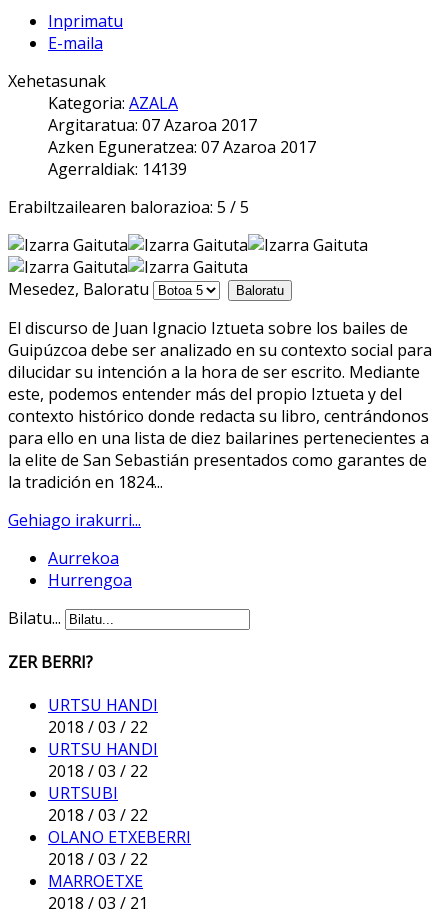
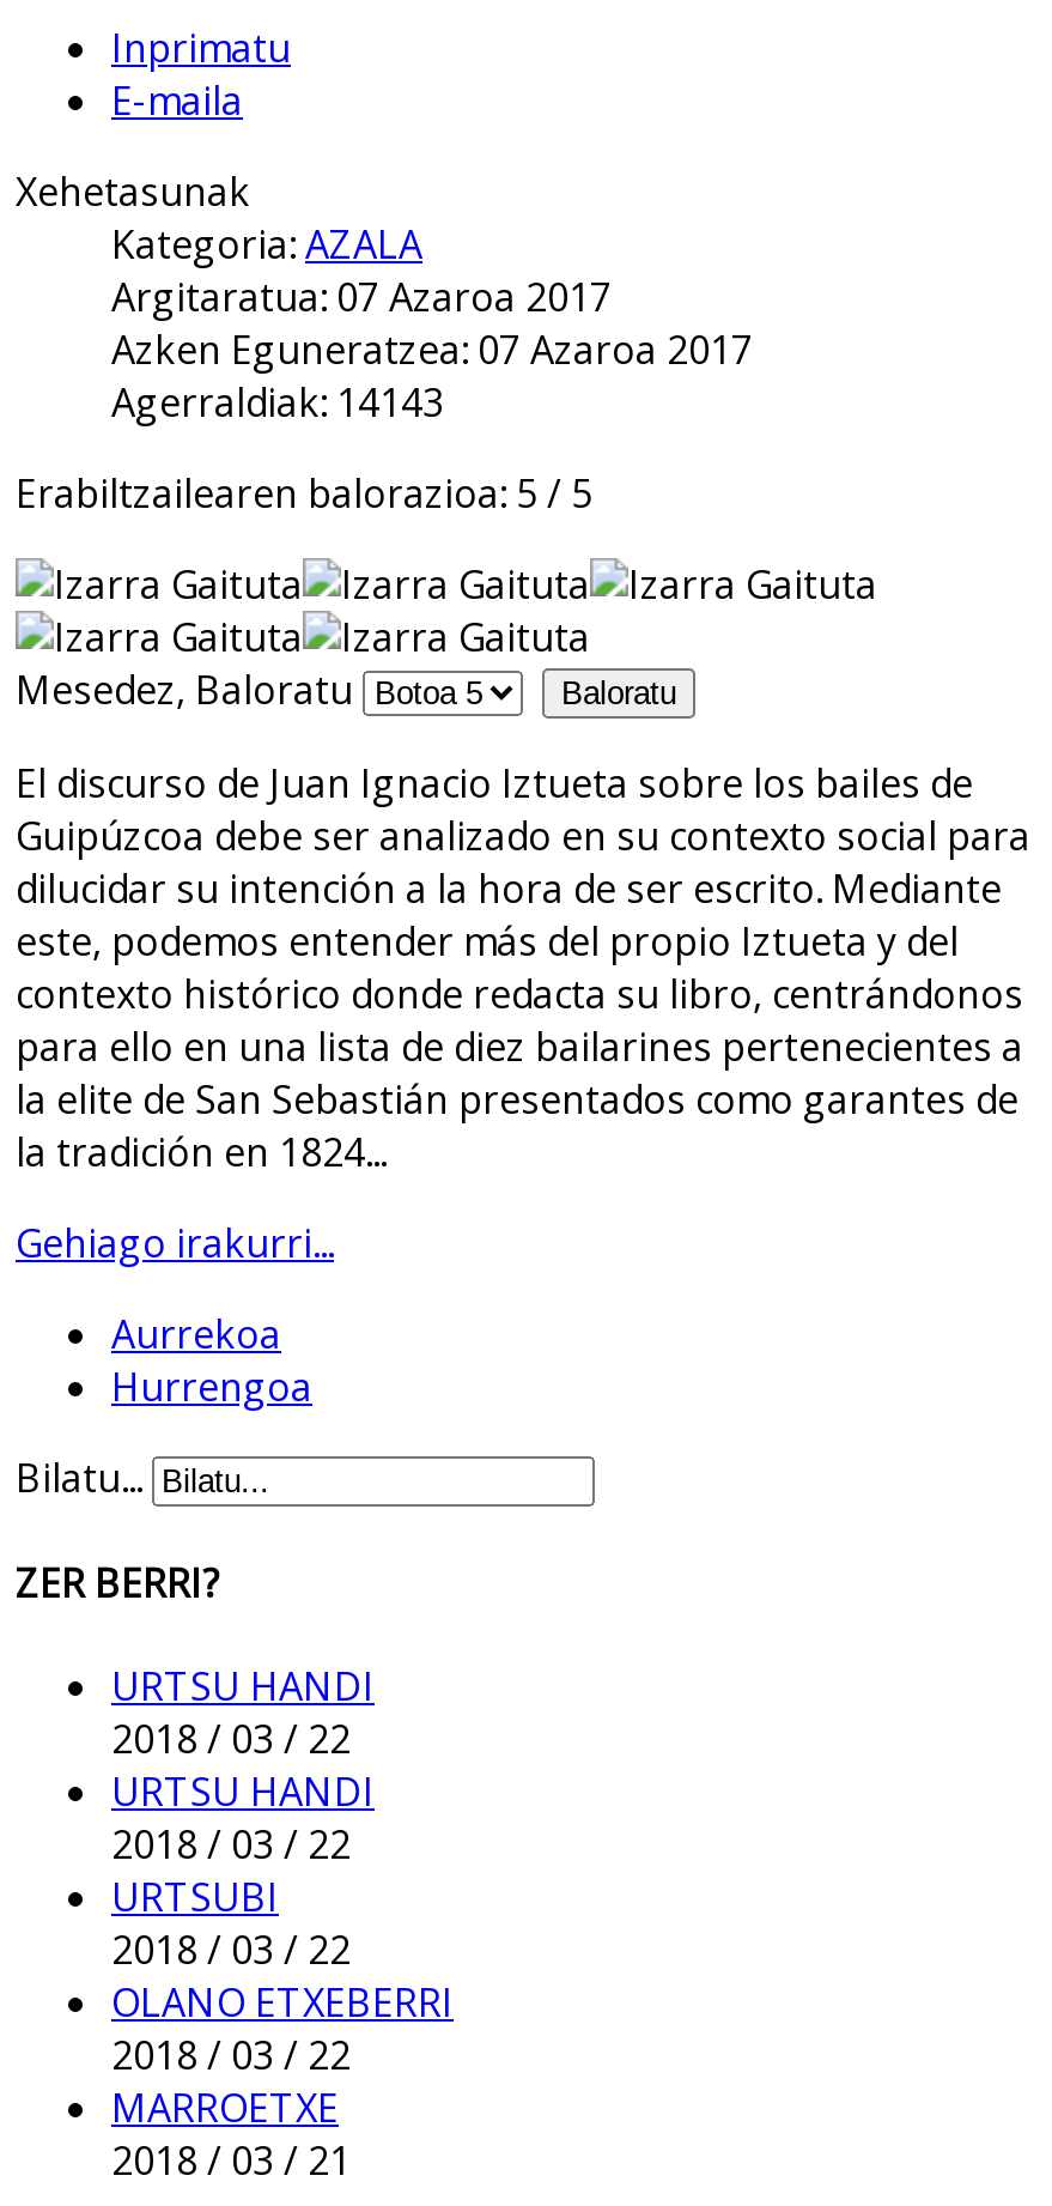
[48,158,187,180] Agerraldiak: 14139 -> [111,376,444,428] Agerraldiak: 14143

